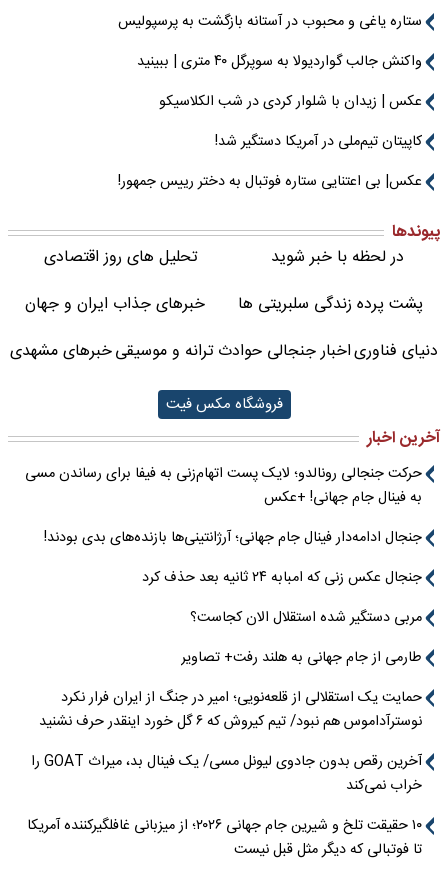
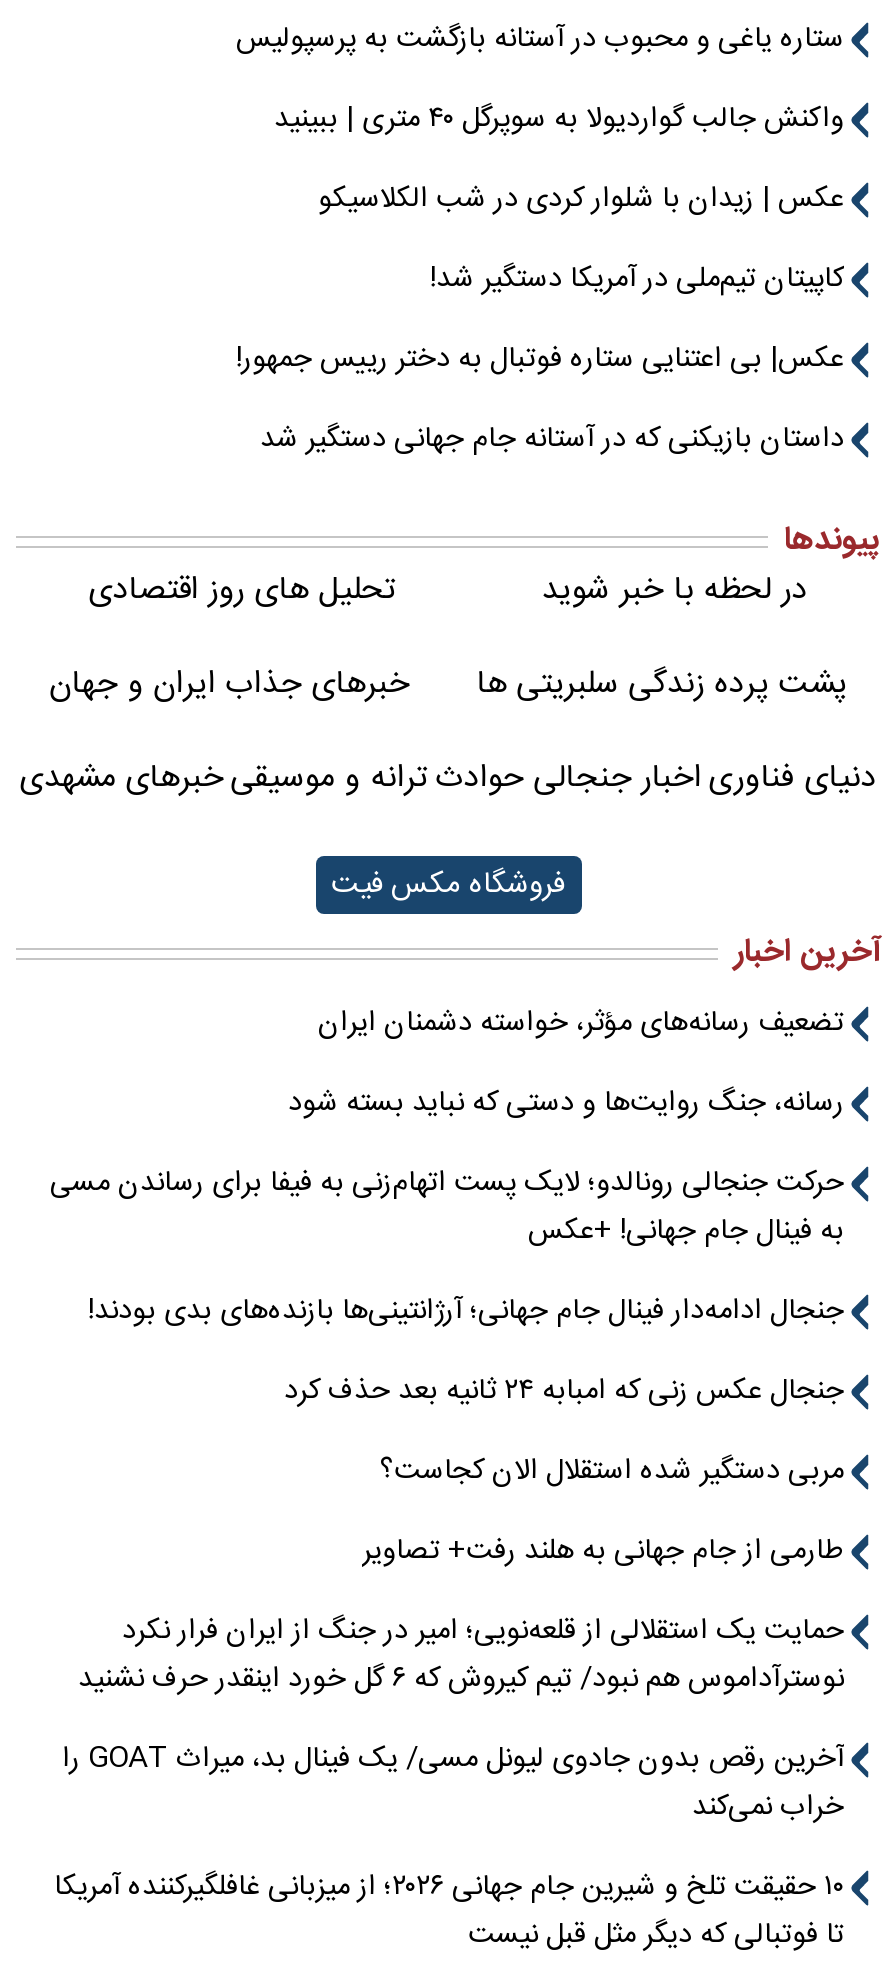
none -> [260,417,844,465] داستان بازیکنی که در آستانه جام جهانی دستگیر شد
none -> [288,1001,844,1129] تضعیف رسانه‌های مؤثر، خواسته دشمنان ایران | رسانه، جنگ روایت‌ها و دستی که نباید بسته شود

